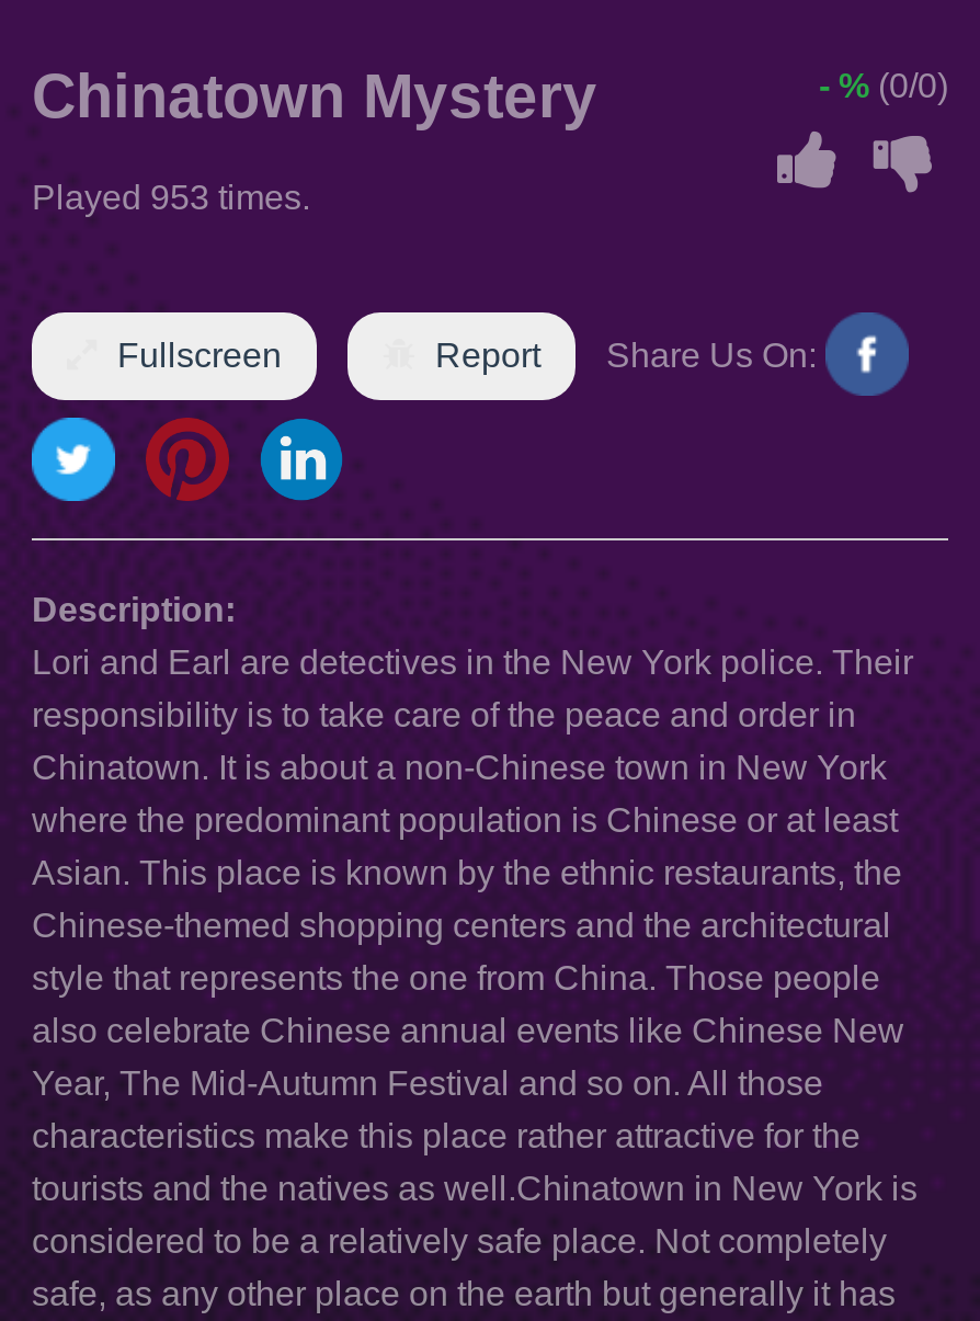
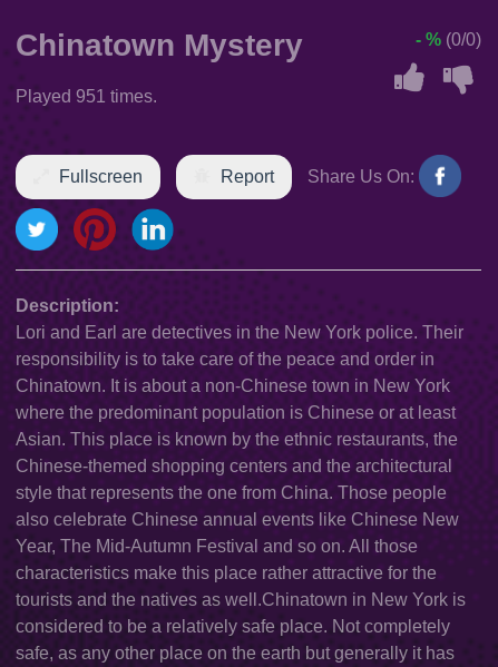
[32,179,310,216] Played 953 times. -> [16,87,157,106] Played 951 times.

